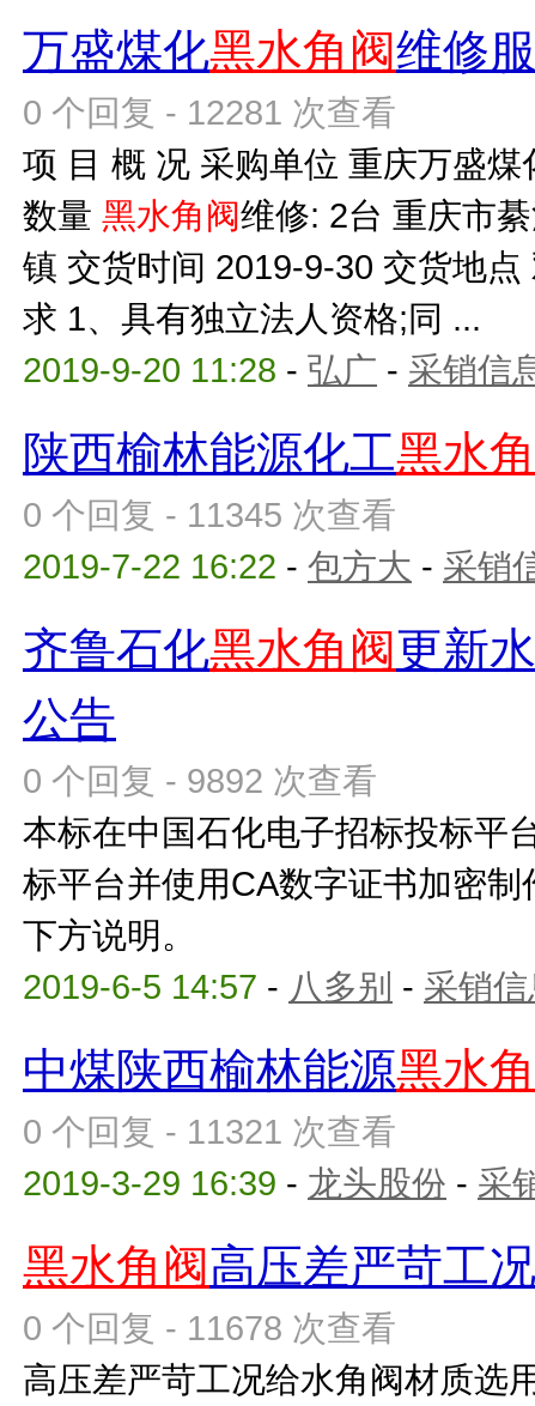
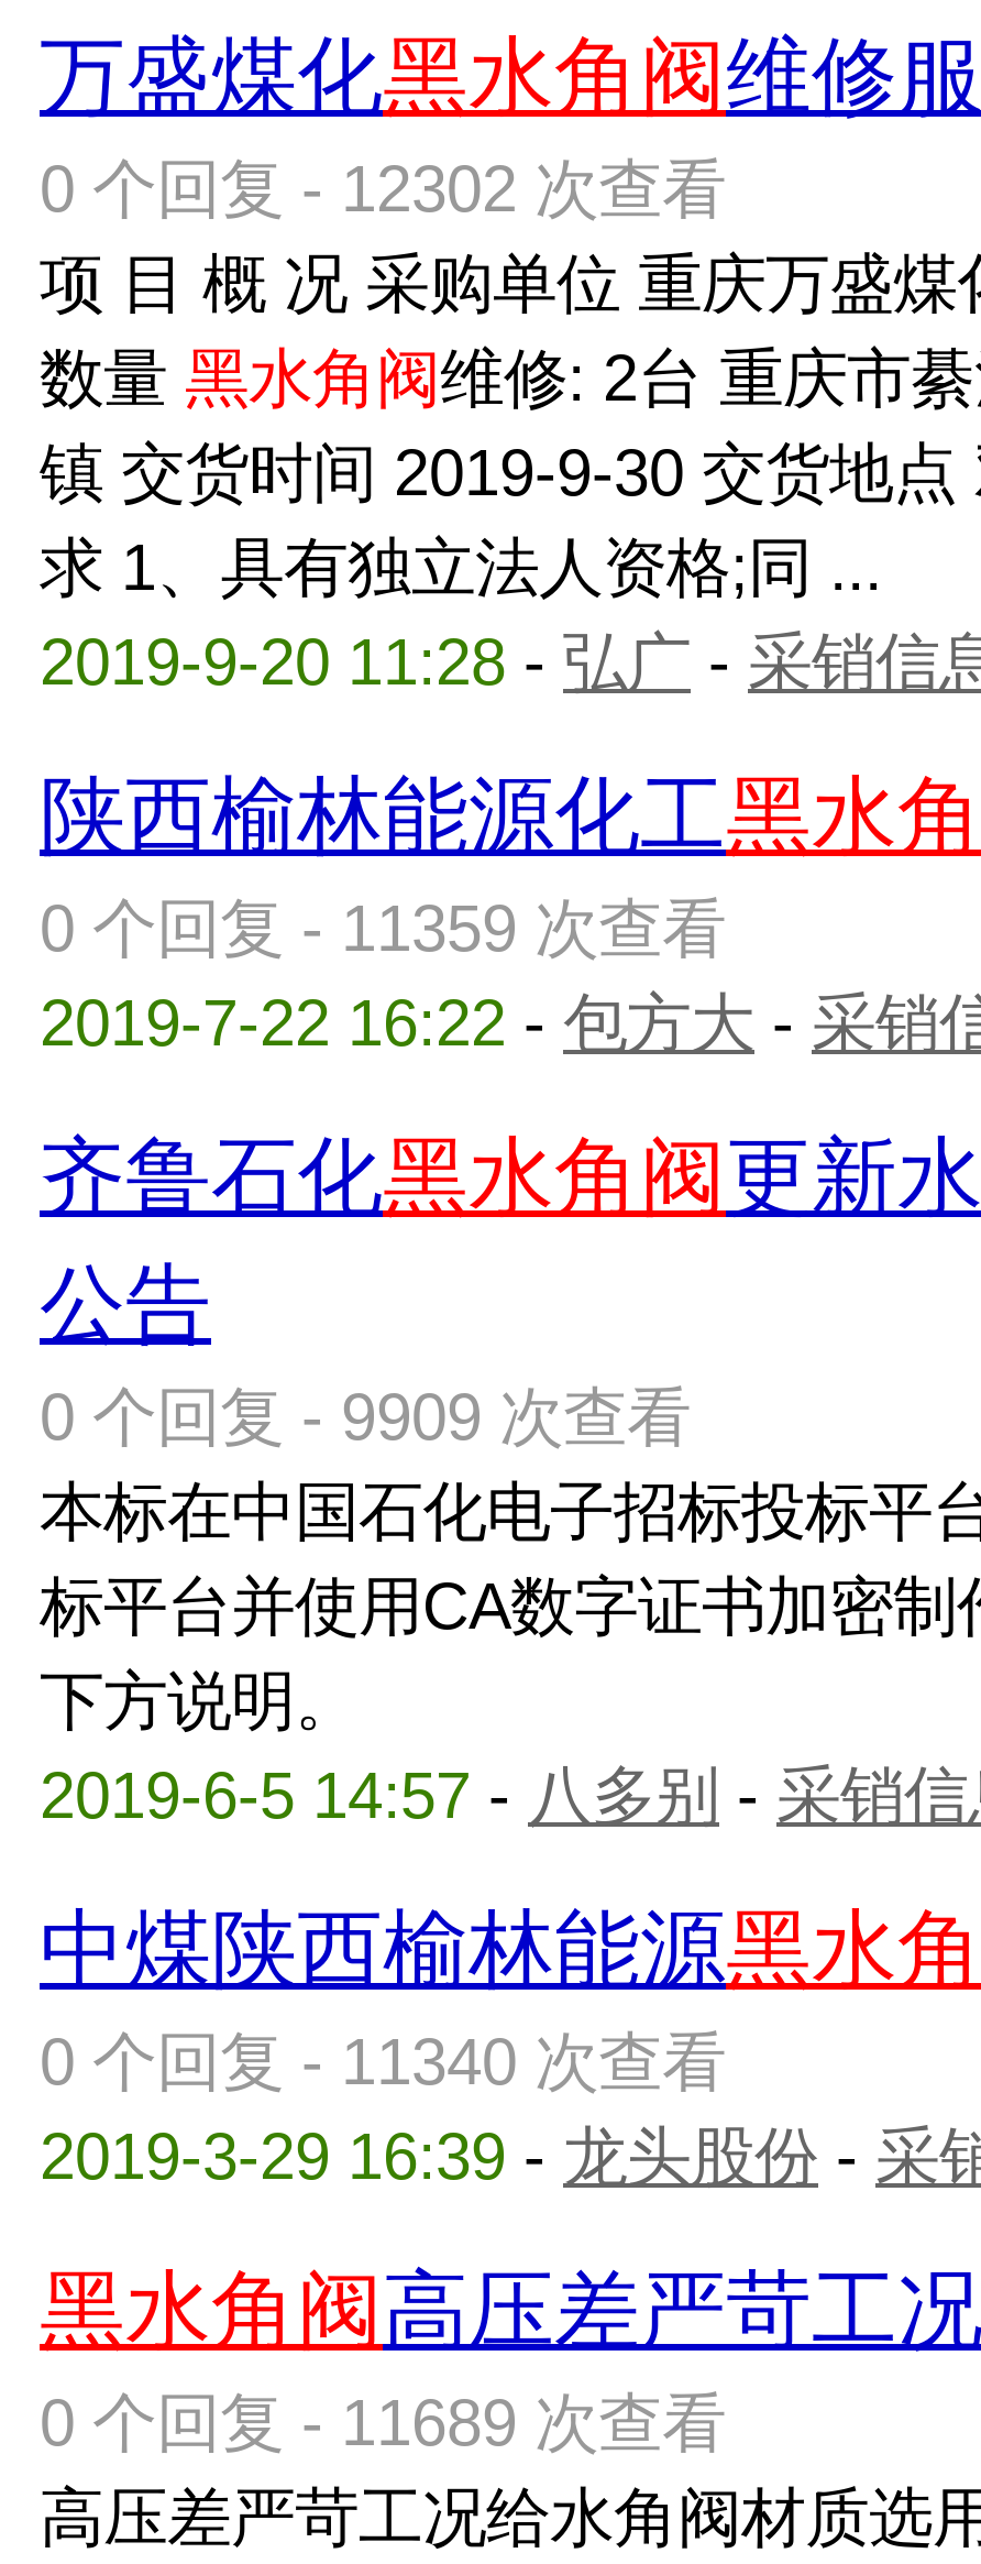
[23,92,396,132] 0 个回复 - 12281 次查看 -> [40,152,726,224] 0 个回复 - 12302 次查看
[23,495,396,534] 0 个回复 - 11345 次查看 -> [40,891,726,964] 0 个回复 - 11359 次查看
[23,760,377,800] 0 个回复 - 9892 次查看 -> [40,1380,691,1453] 0 个回复 - 9909 次查看
[23,1111,396,1151] 0 个回复 - 11321 次查看 -> [40,2025,726,2097] 0 个回复 - 11340 次查看
[23,1308,396,1347] 0 个回复 - 11678 次查看 -> [40,2386,726,2458] 0 个回复 - 11689 次查看

